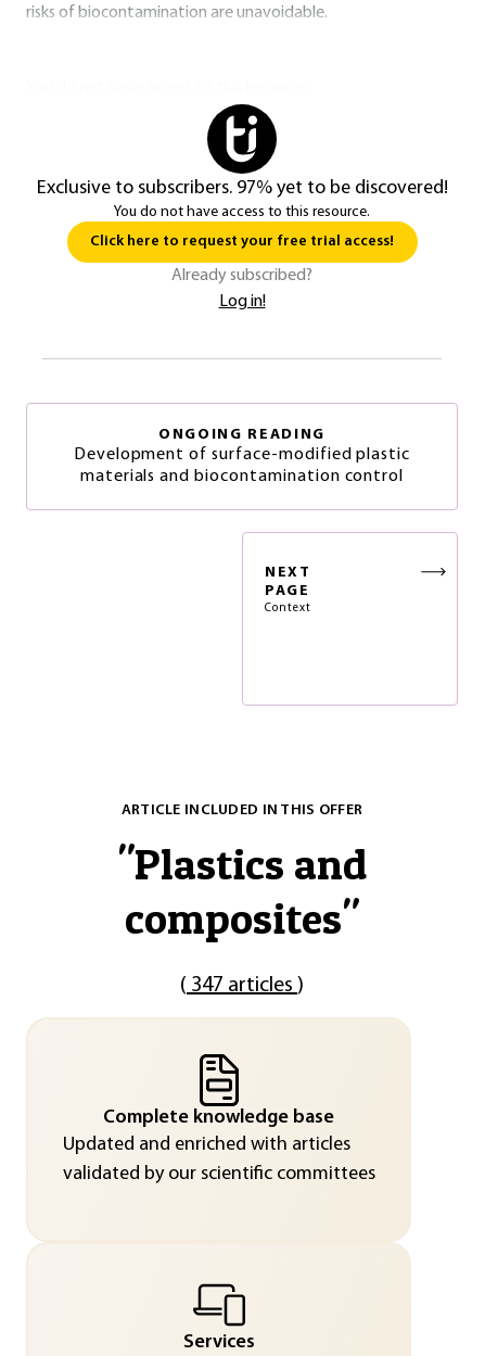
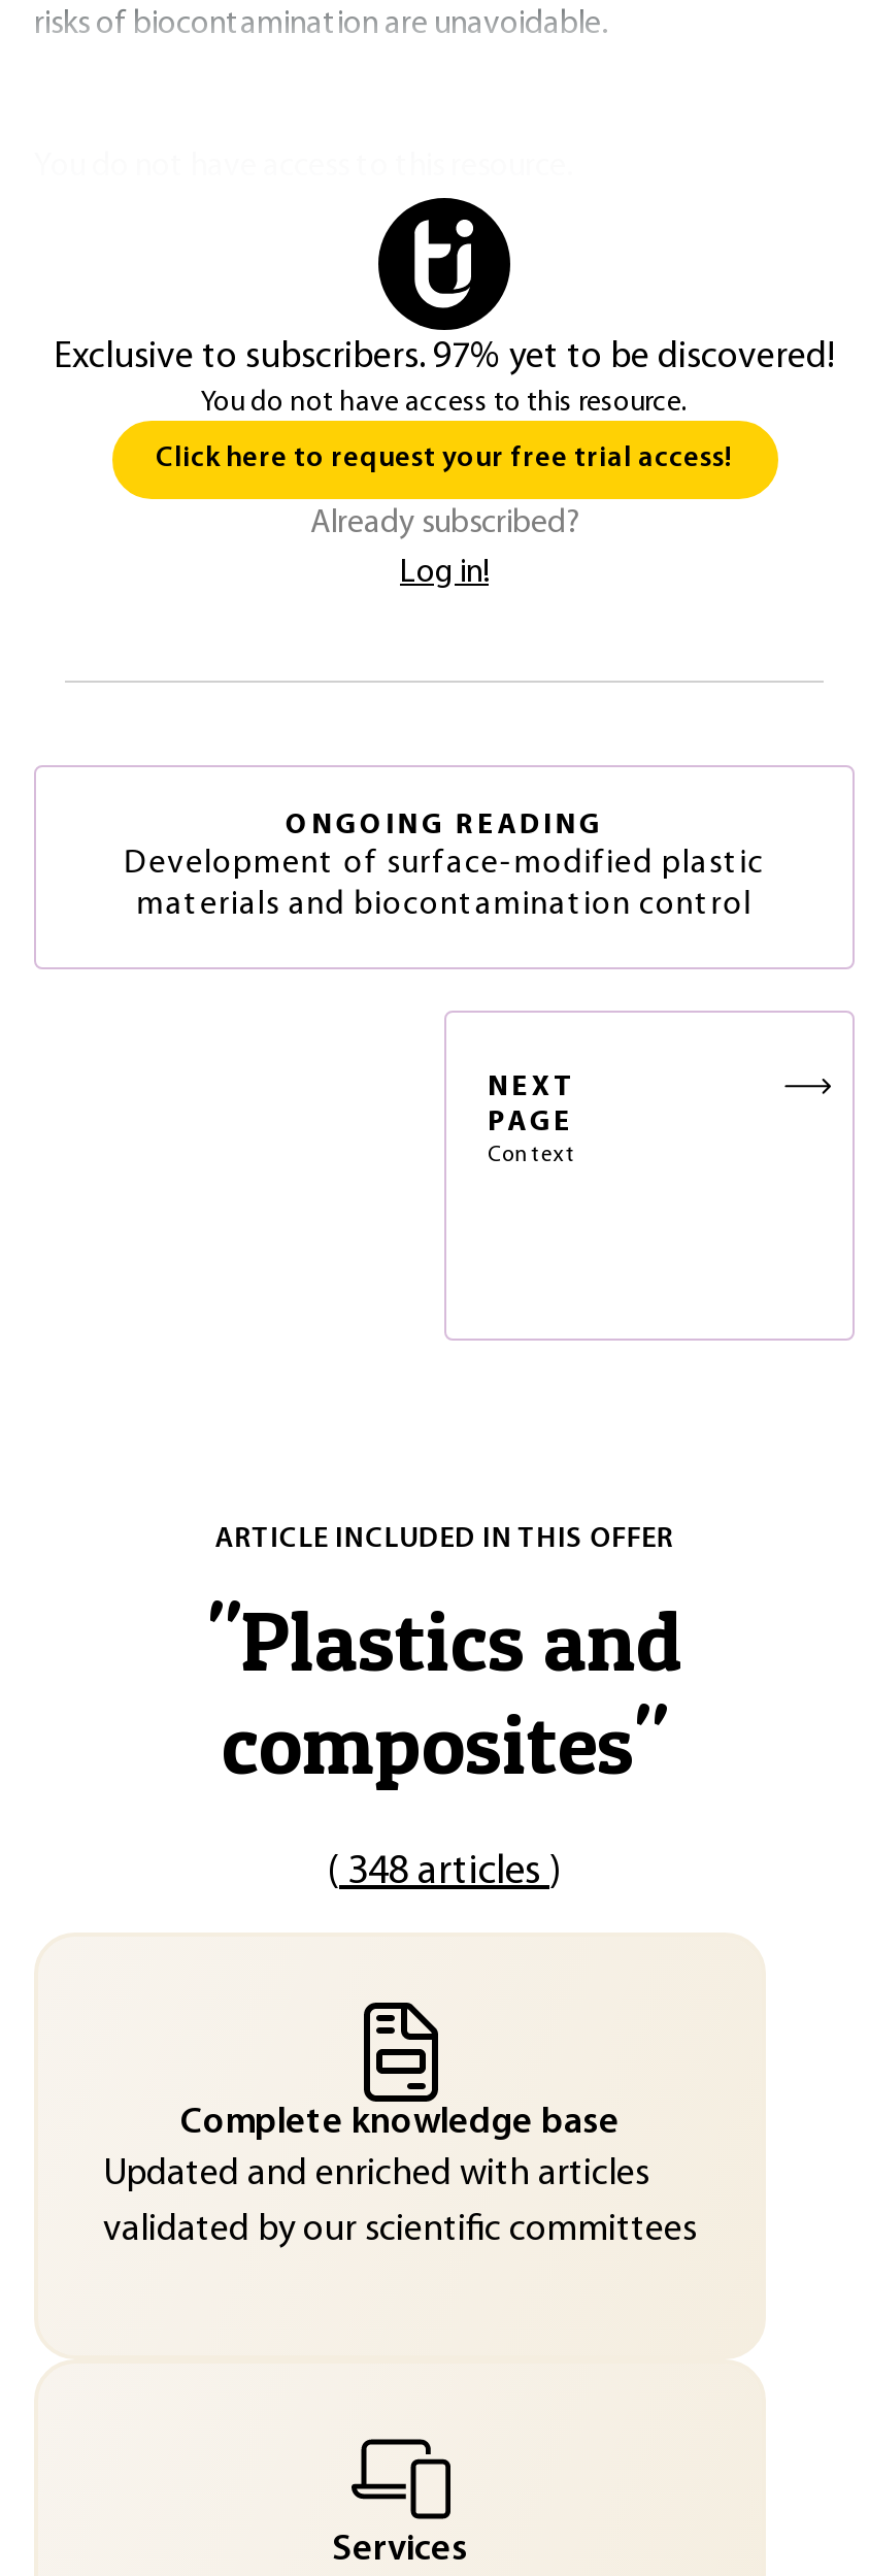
[180,975,304,997] (347 articles) -> [327,1852,562,1893] (348 articles)

